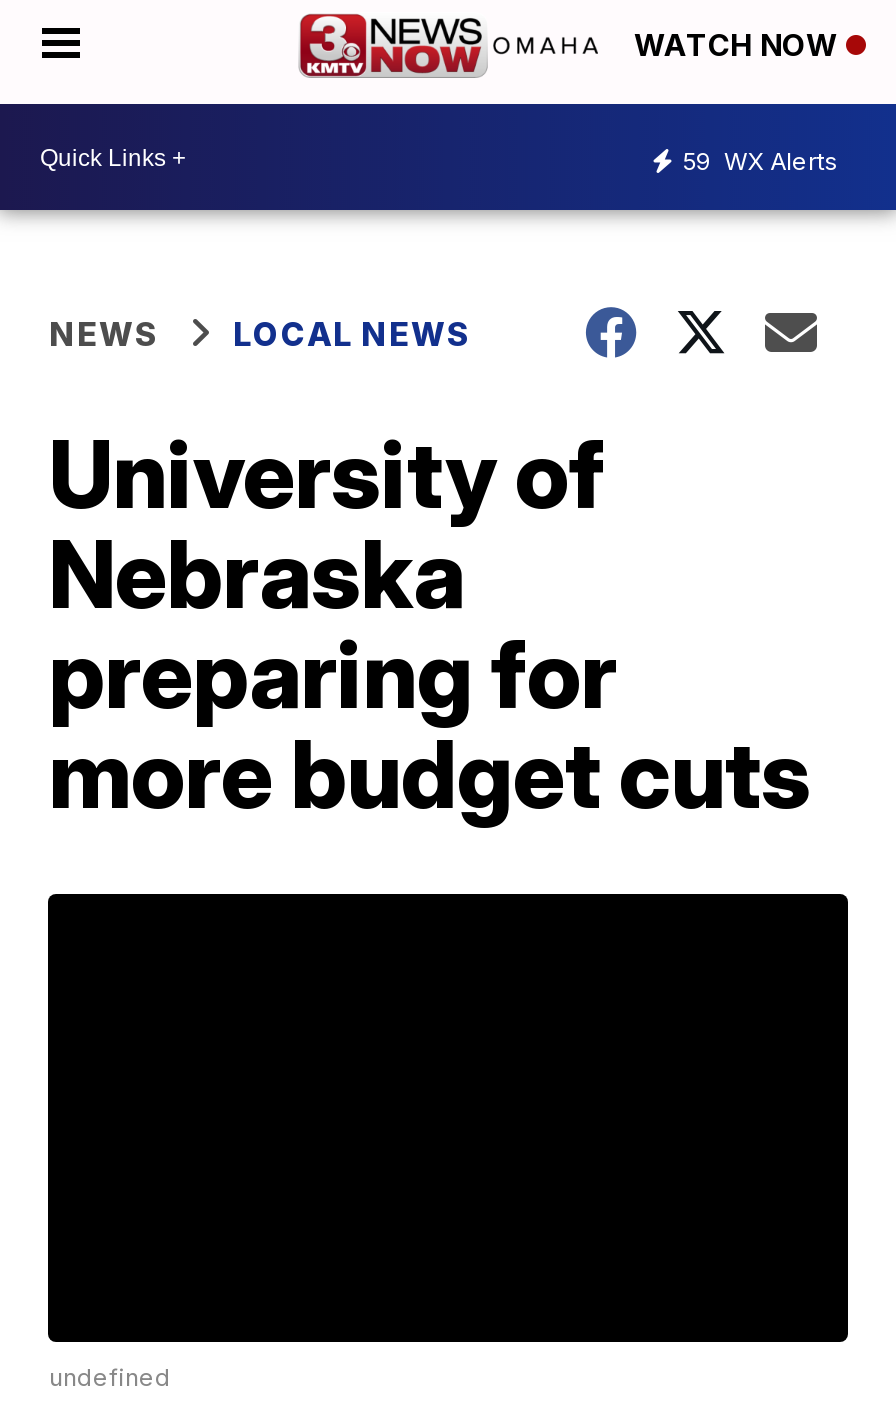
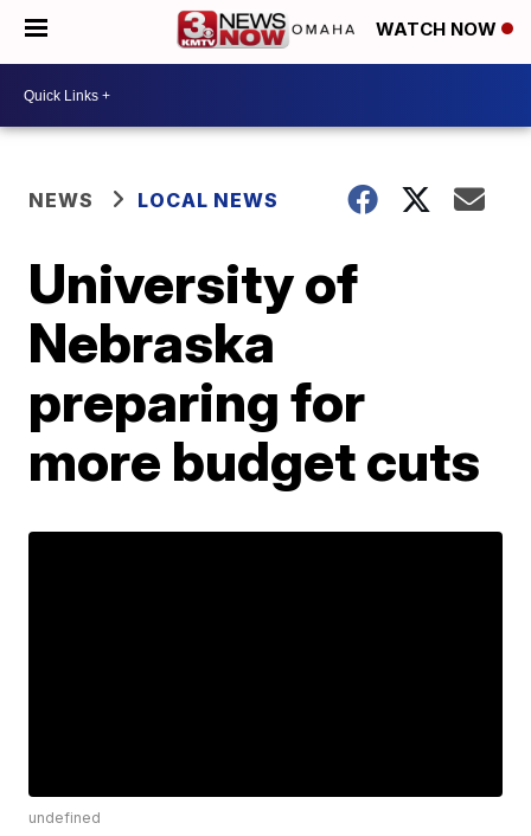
[682,145,838,175] 59 WX Alerts -> none

